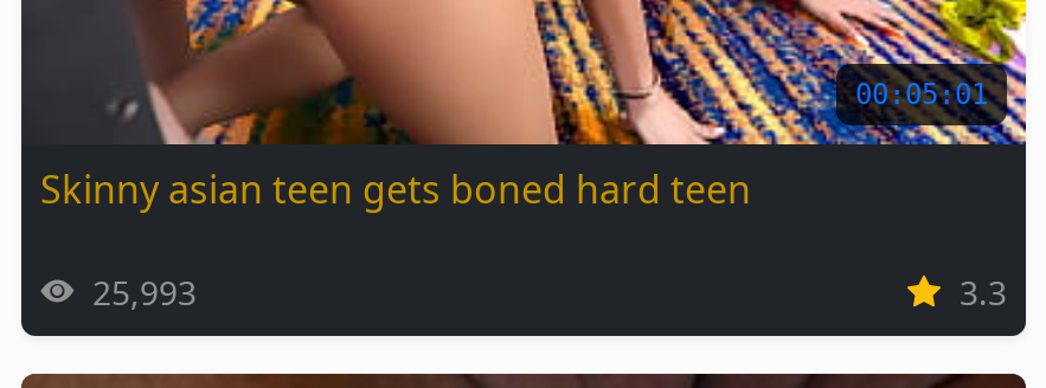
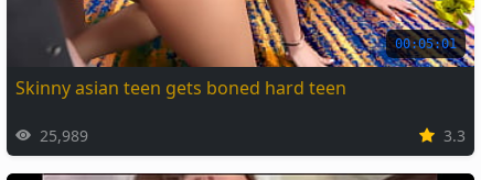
[83,269,197,313] 25,993 -> [35,125,88,145] 25,989

